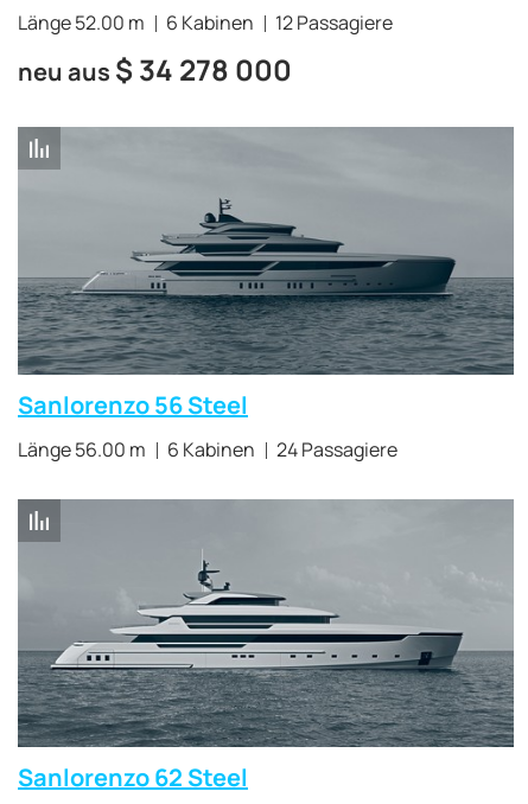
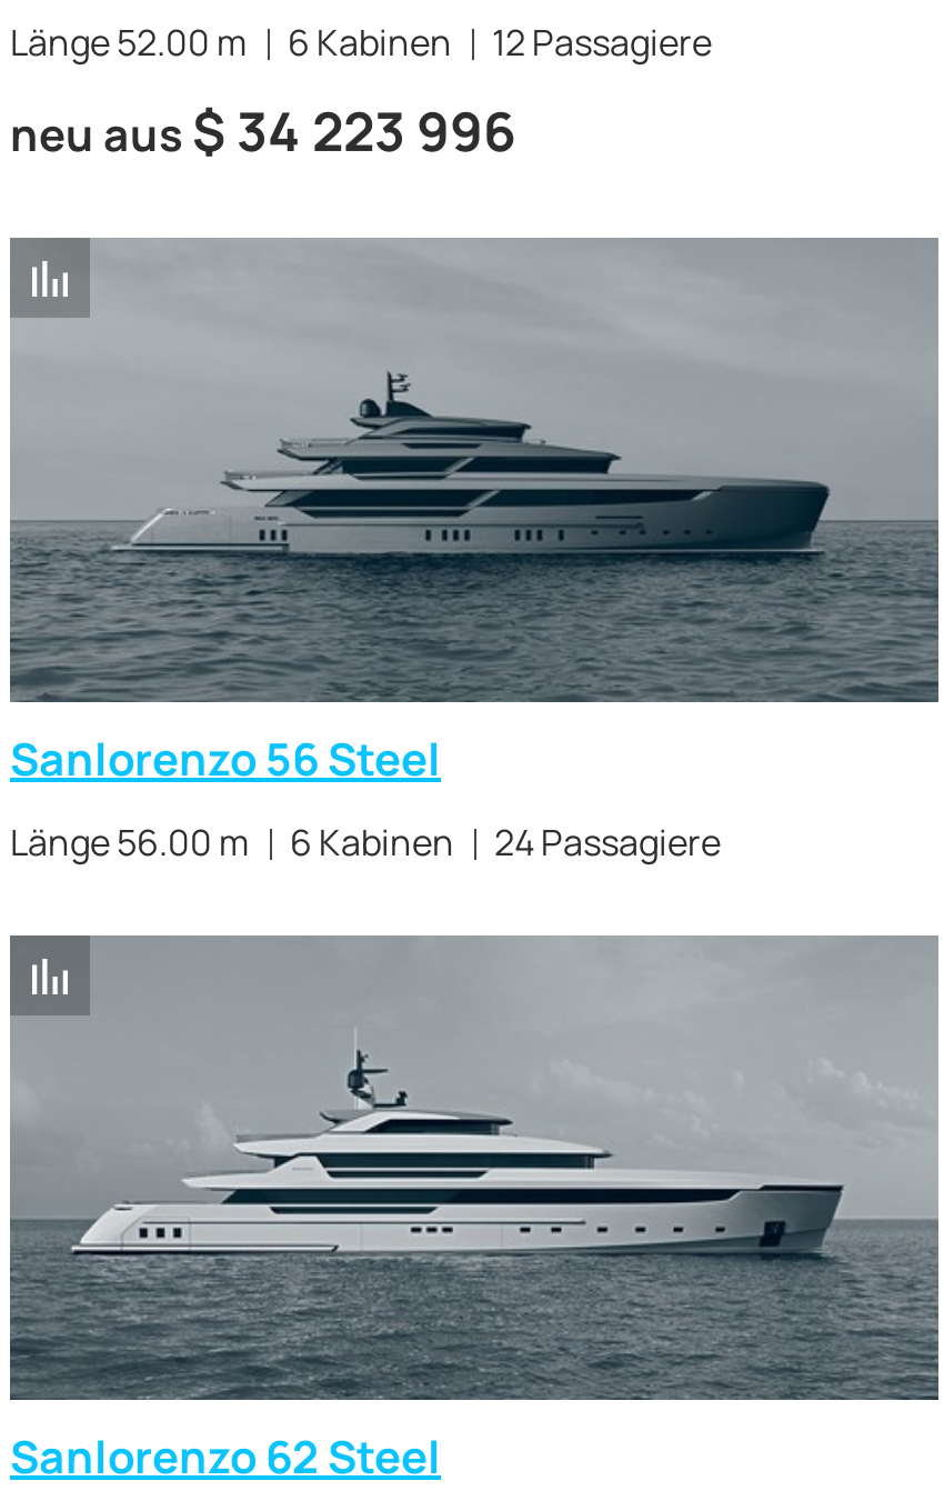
[18,50,292,89] neu aus $34 278 000 -> [10,94,516,168] neu aus $34 223 996

